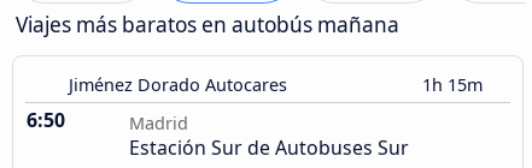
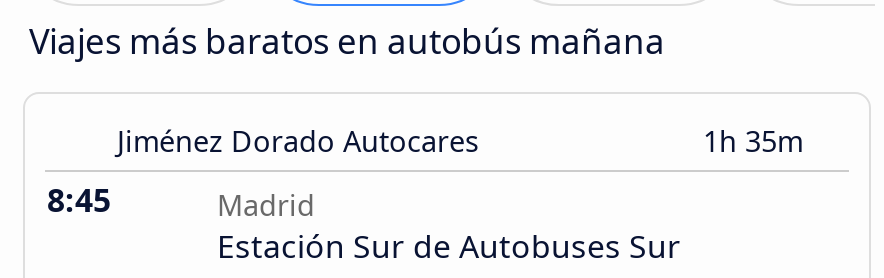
[422,73,487,96] 1h 15m -> [703,122,811,160] 1h 35m
[27,107,65,133] 6:50 -> [47,178,111,222] 8:45

